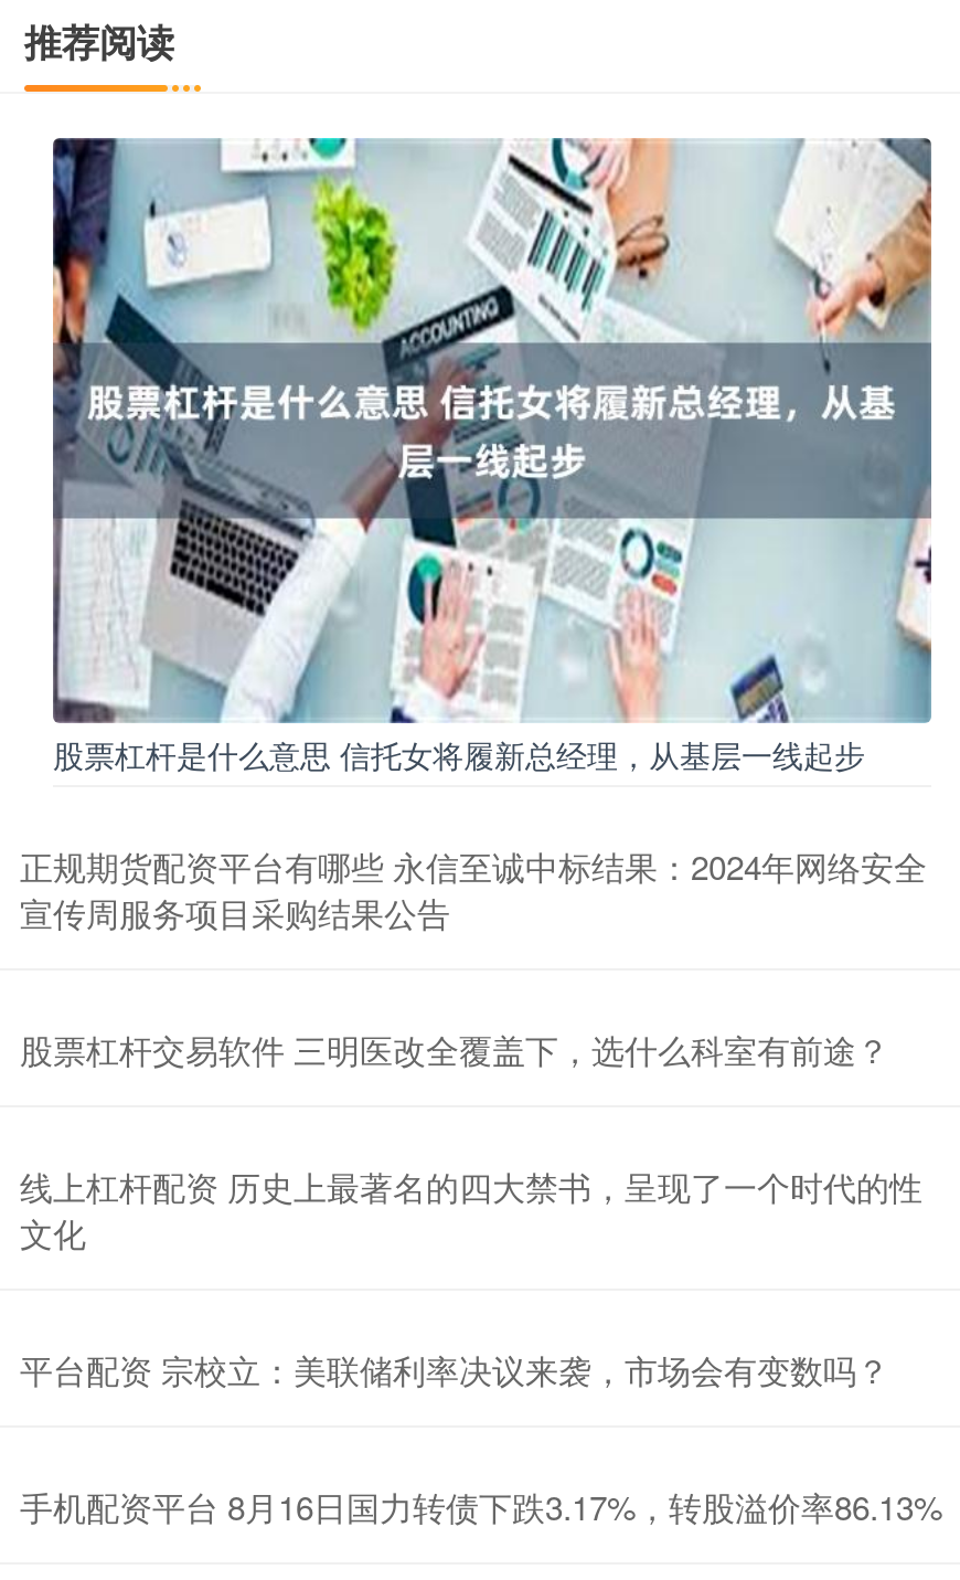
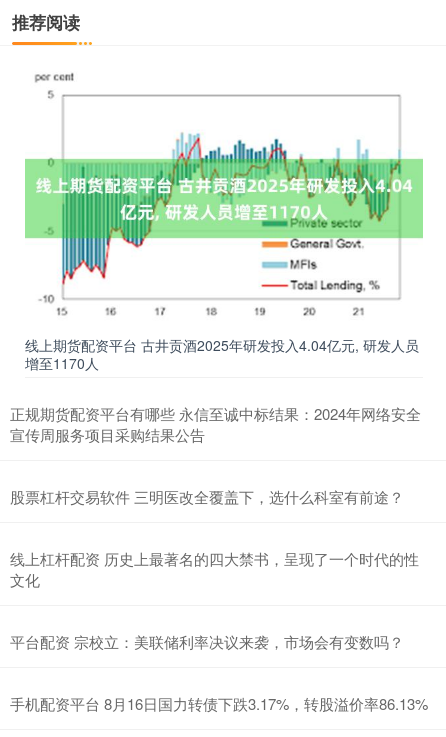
[51,136,934,777] [image] | 股票杠杆是什么意思 信托女将履新总经理，从基层一线起步 -> [24,72,424,373] [image] | 线上期货配资平台 古井贡酒2025年研发投入4.04亿元, 研发人员 | 增至1170人

